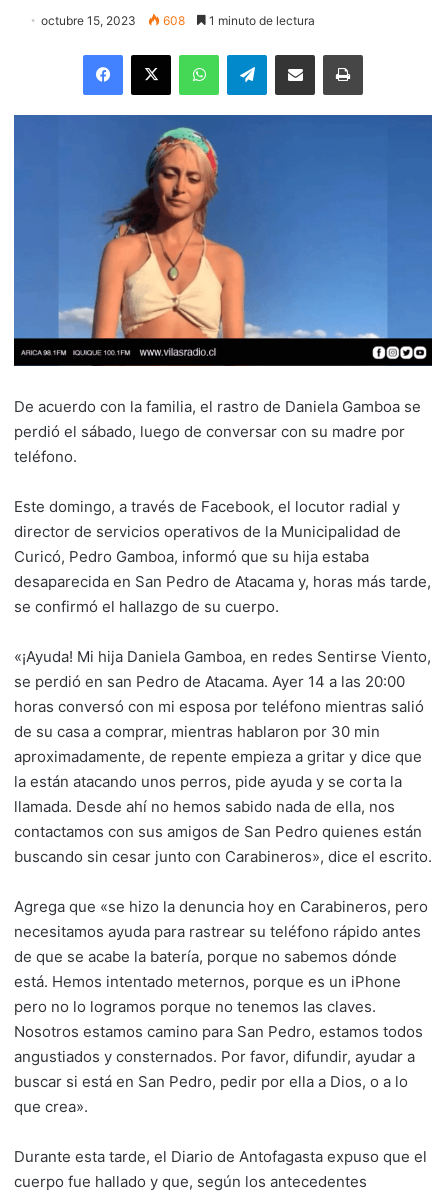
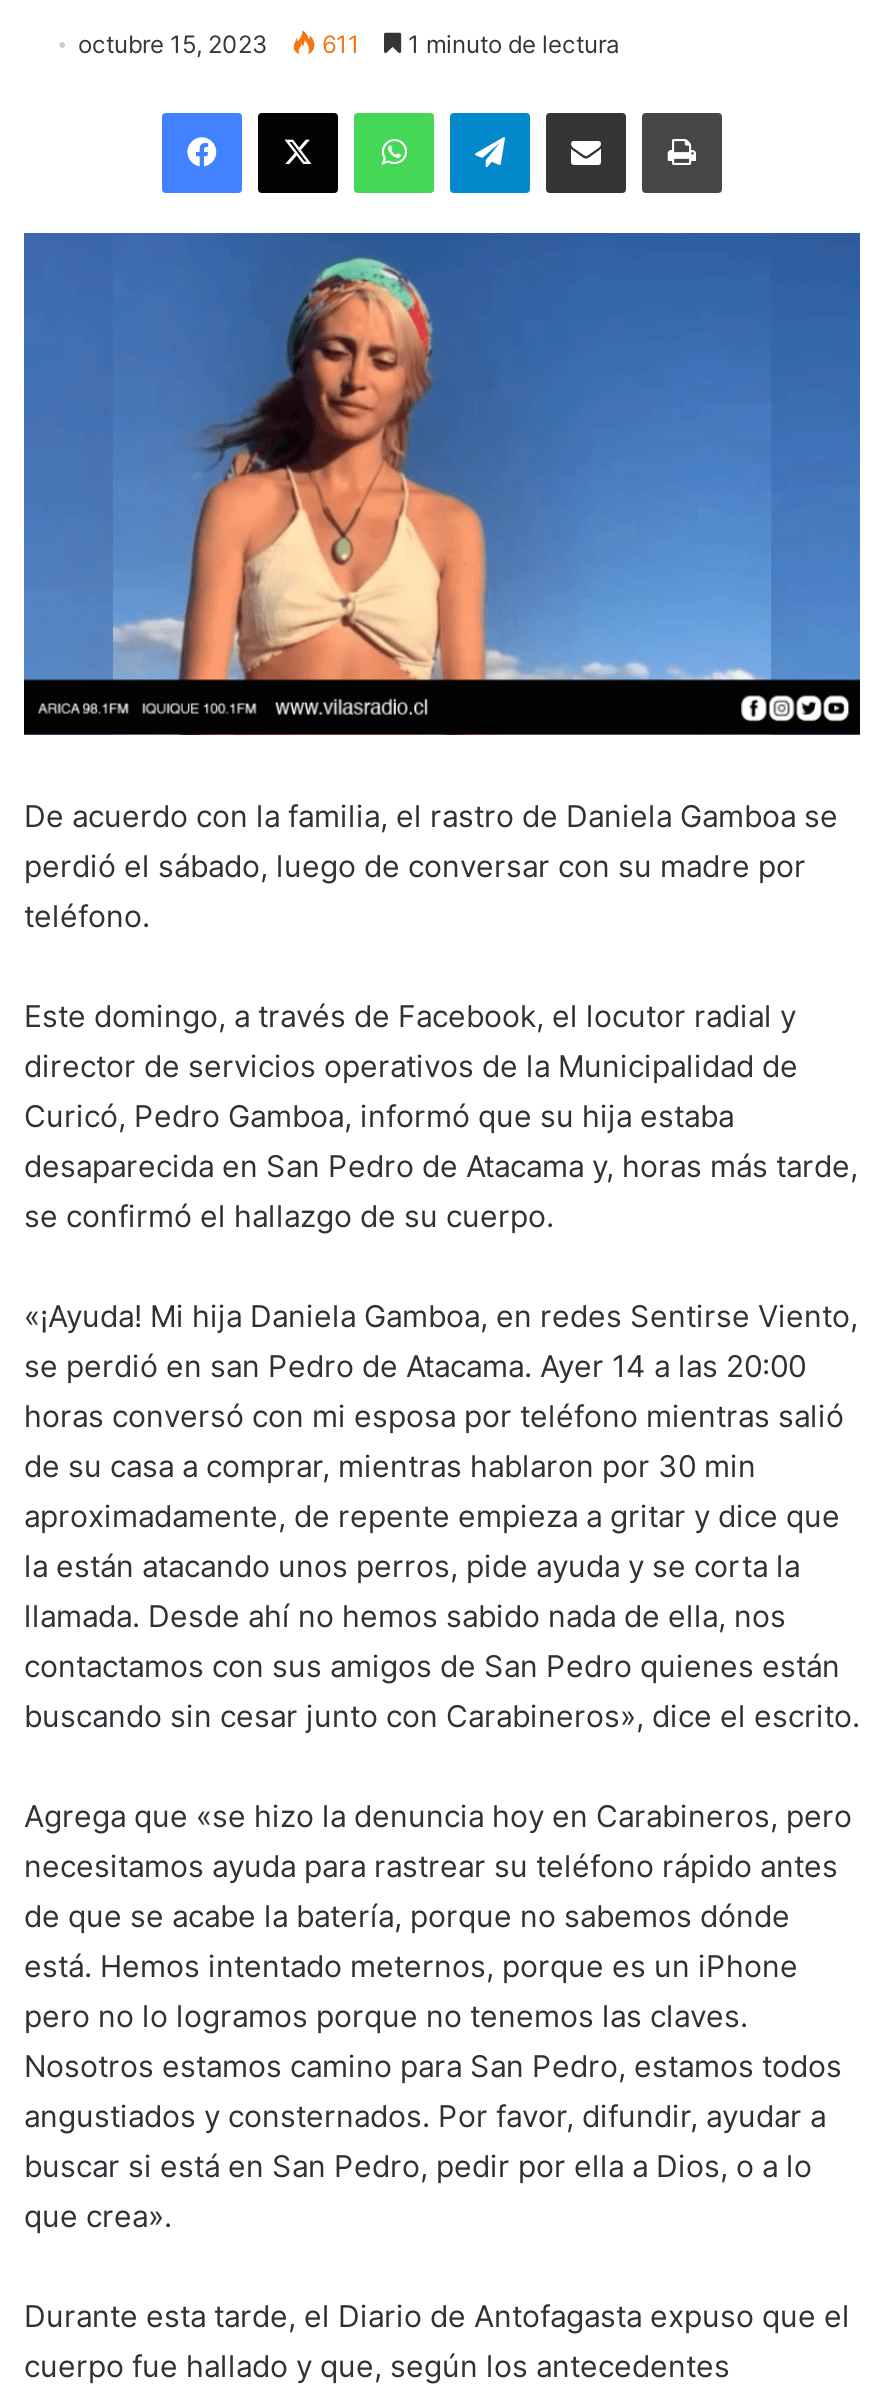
[41,12,315,27] octubre 15, 2023 608 1 minuto de lectura -> [78,28,620,58] octubre 15, 2023 611 1 minuto de lectura

